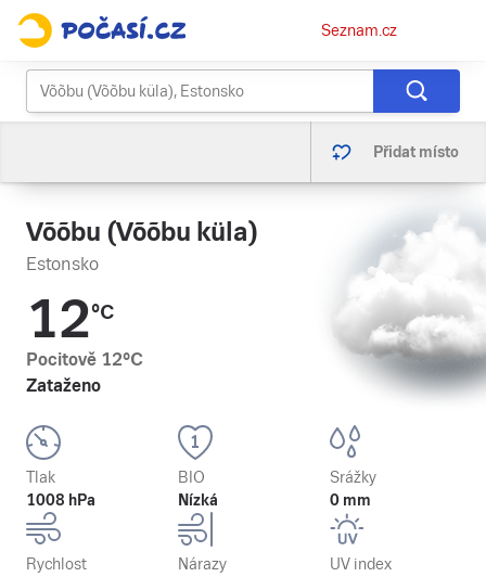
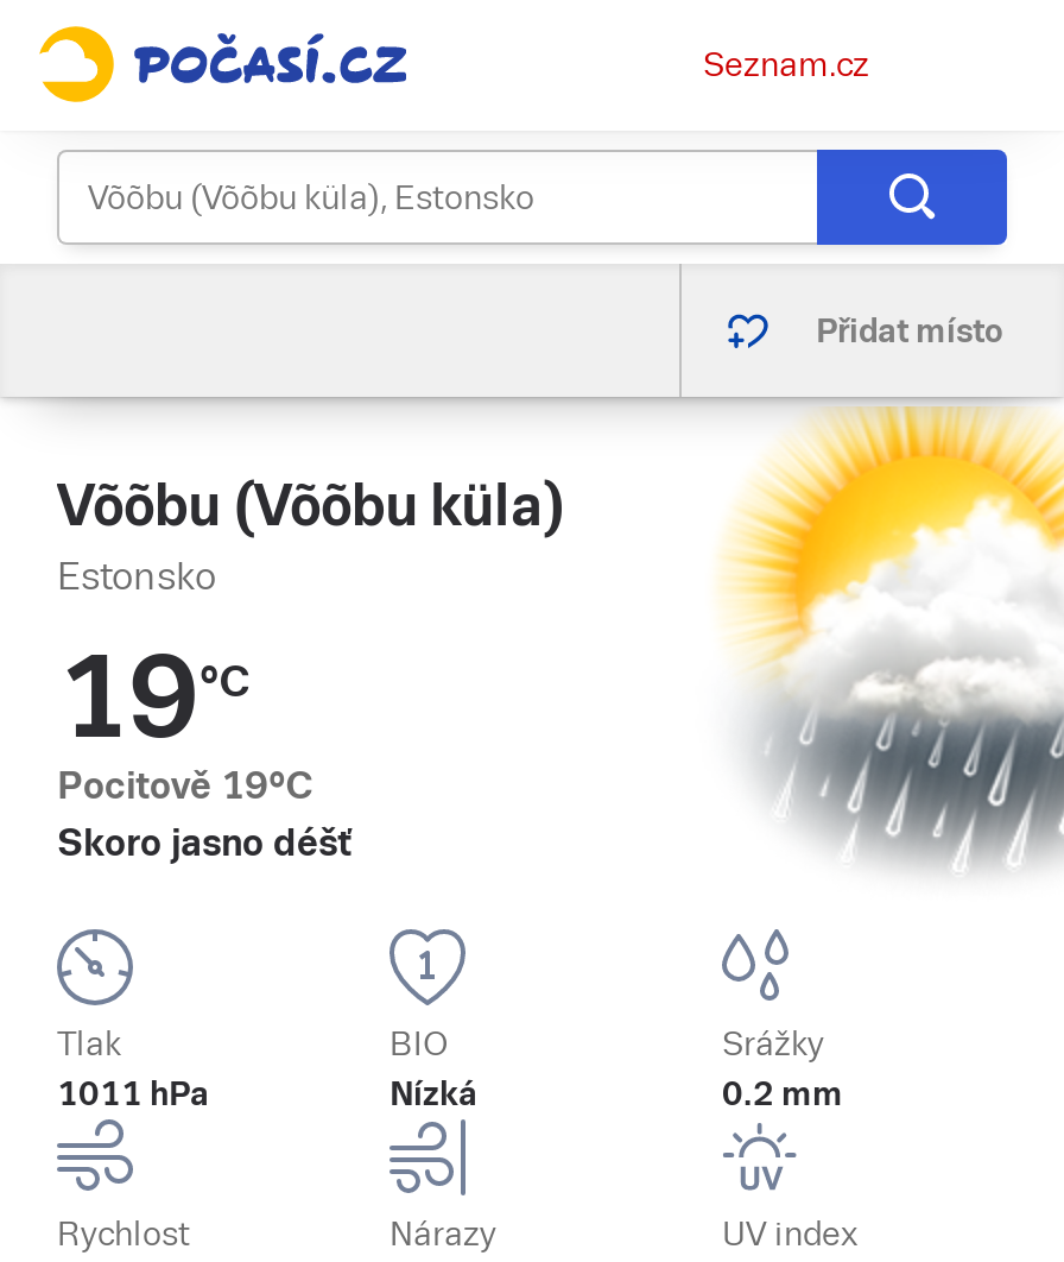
[330,187,483,392] [image] -> [720,406,1057,853] [image]
[26,290,143,396] 12°C | Pocitově 12°C | Zataženo -> [57,632,351,865] 19°C | Pocitově 19°C | Skoro jasno déšť
[26,491,95,509] 1008 hPa -> [57,1074,209,1112] 1011 hPa
[330,491,371,509] 0 mm -> [722,1074,843,1112] 0.2 mm

